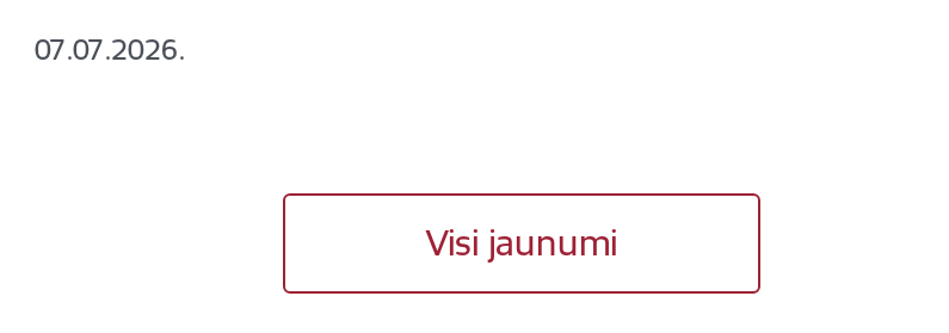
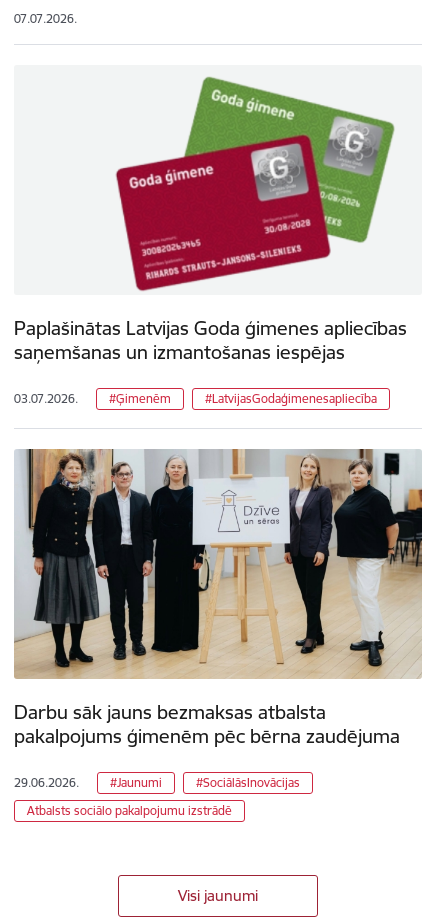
none -> [13,448,423,818] [image] | Darbu sāk jauns bezmaksas atbalsta | pakalpojums ģimenēm pēc bērna zaudējuma | 29.06.2026. | #Jaunumi | #SociālāsInovācijas | Atbalsts sociālo pakalpojumu izstrādē
none -> [14,77,407,406] [image] | Paplašinātas Latvijas Goda ģimenes apliecības | saņemšanas un izmantošanas iespējas | 03.07.2026. | #Ģimenēm | #LatvijasGodaģimenesapliecība

